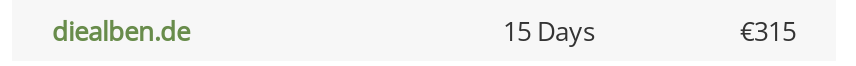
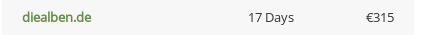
[503,13,595,49] 15 Days -> [247,8,293,26] 17 Days

